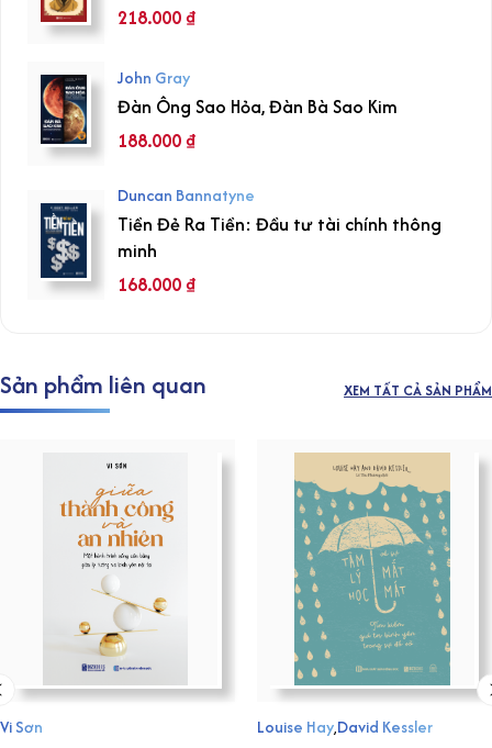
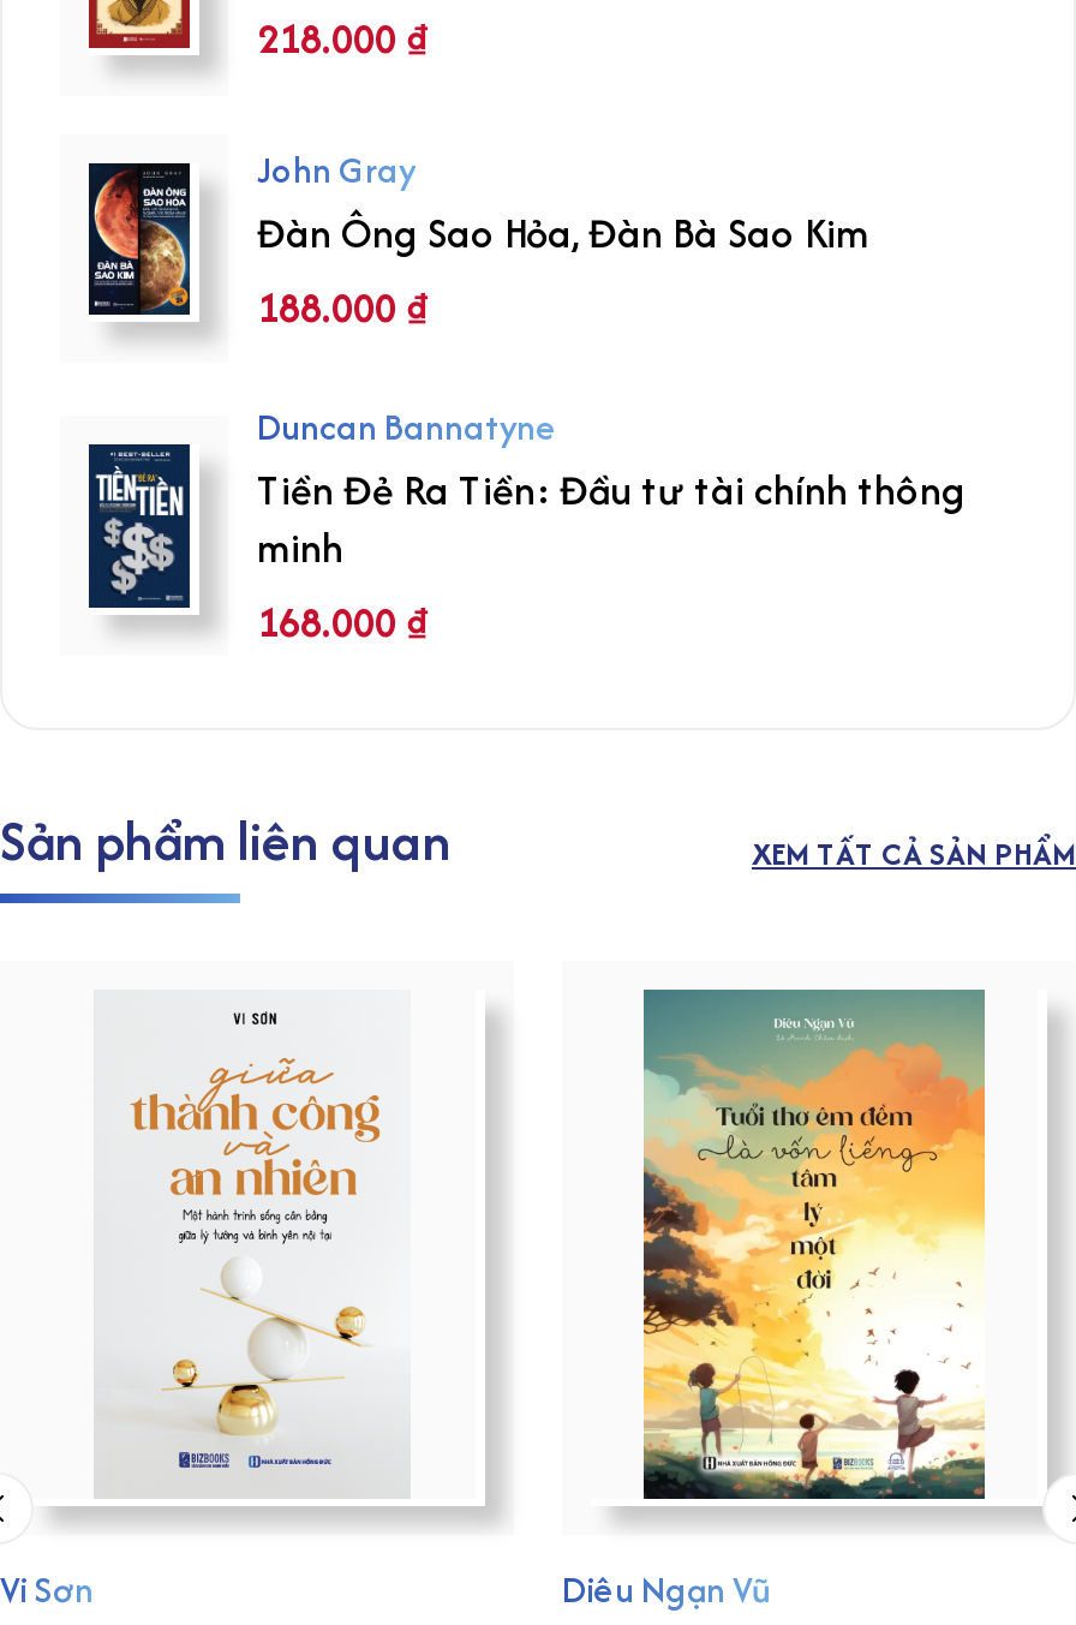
[257,453,451,738] [image] | Louise Hay,David Kessler -> [562,987,987,1615] [image] | Diêu Ngạn Vũ

